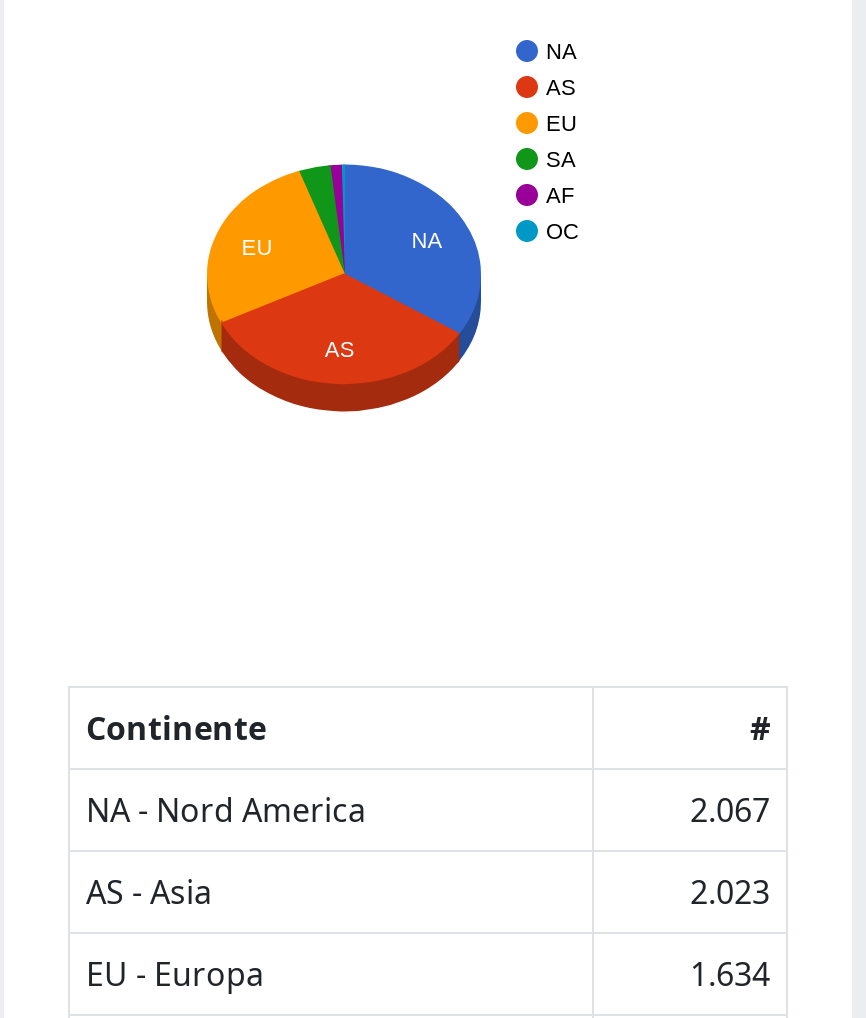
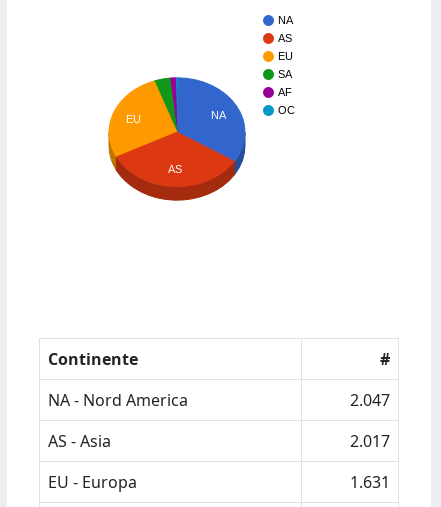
[690,788,770,832] 2.067 -> [350,389,390,411] 2.047
[690,870,770,914] 2.023 -> [350,430,390,452] 2.017
[690,952,770,996] 1.634 -> [350,471,390,493] 1.631

